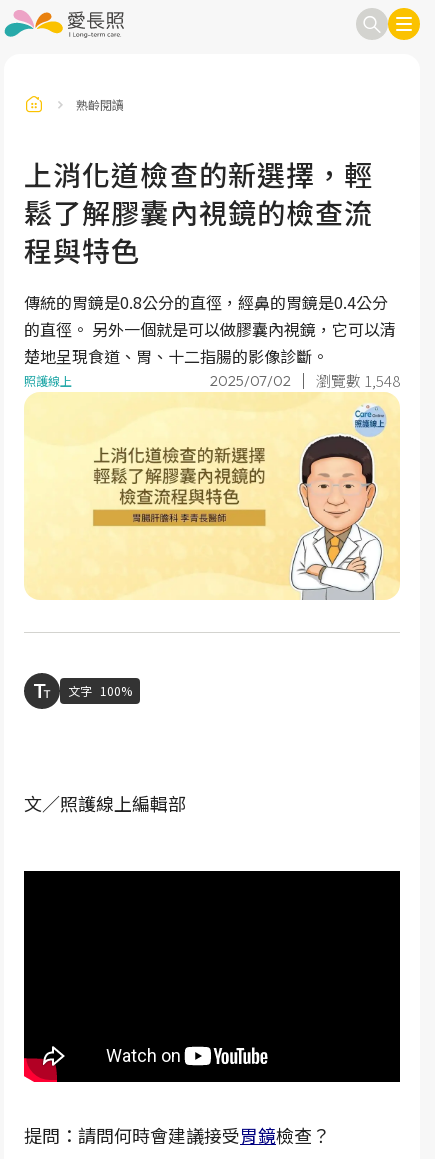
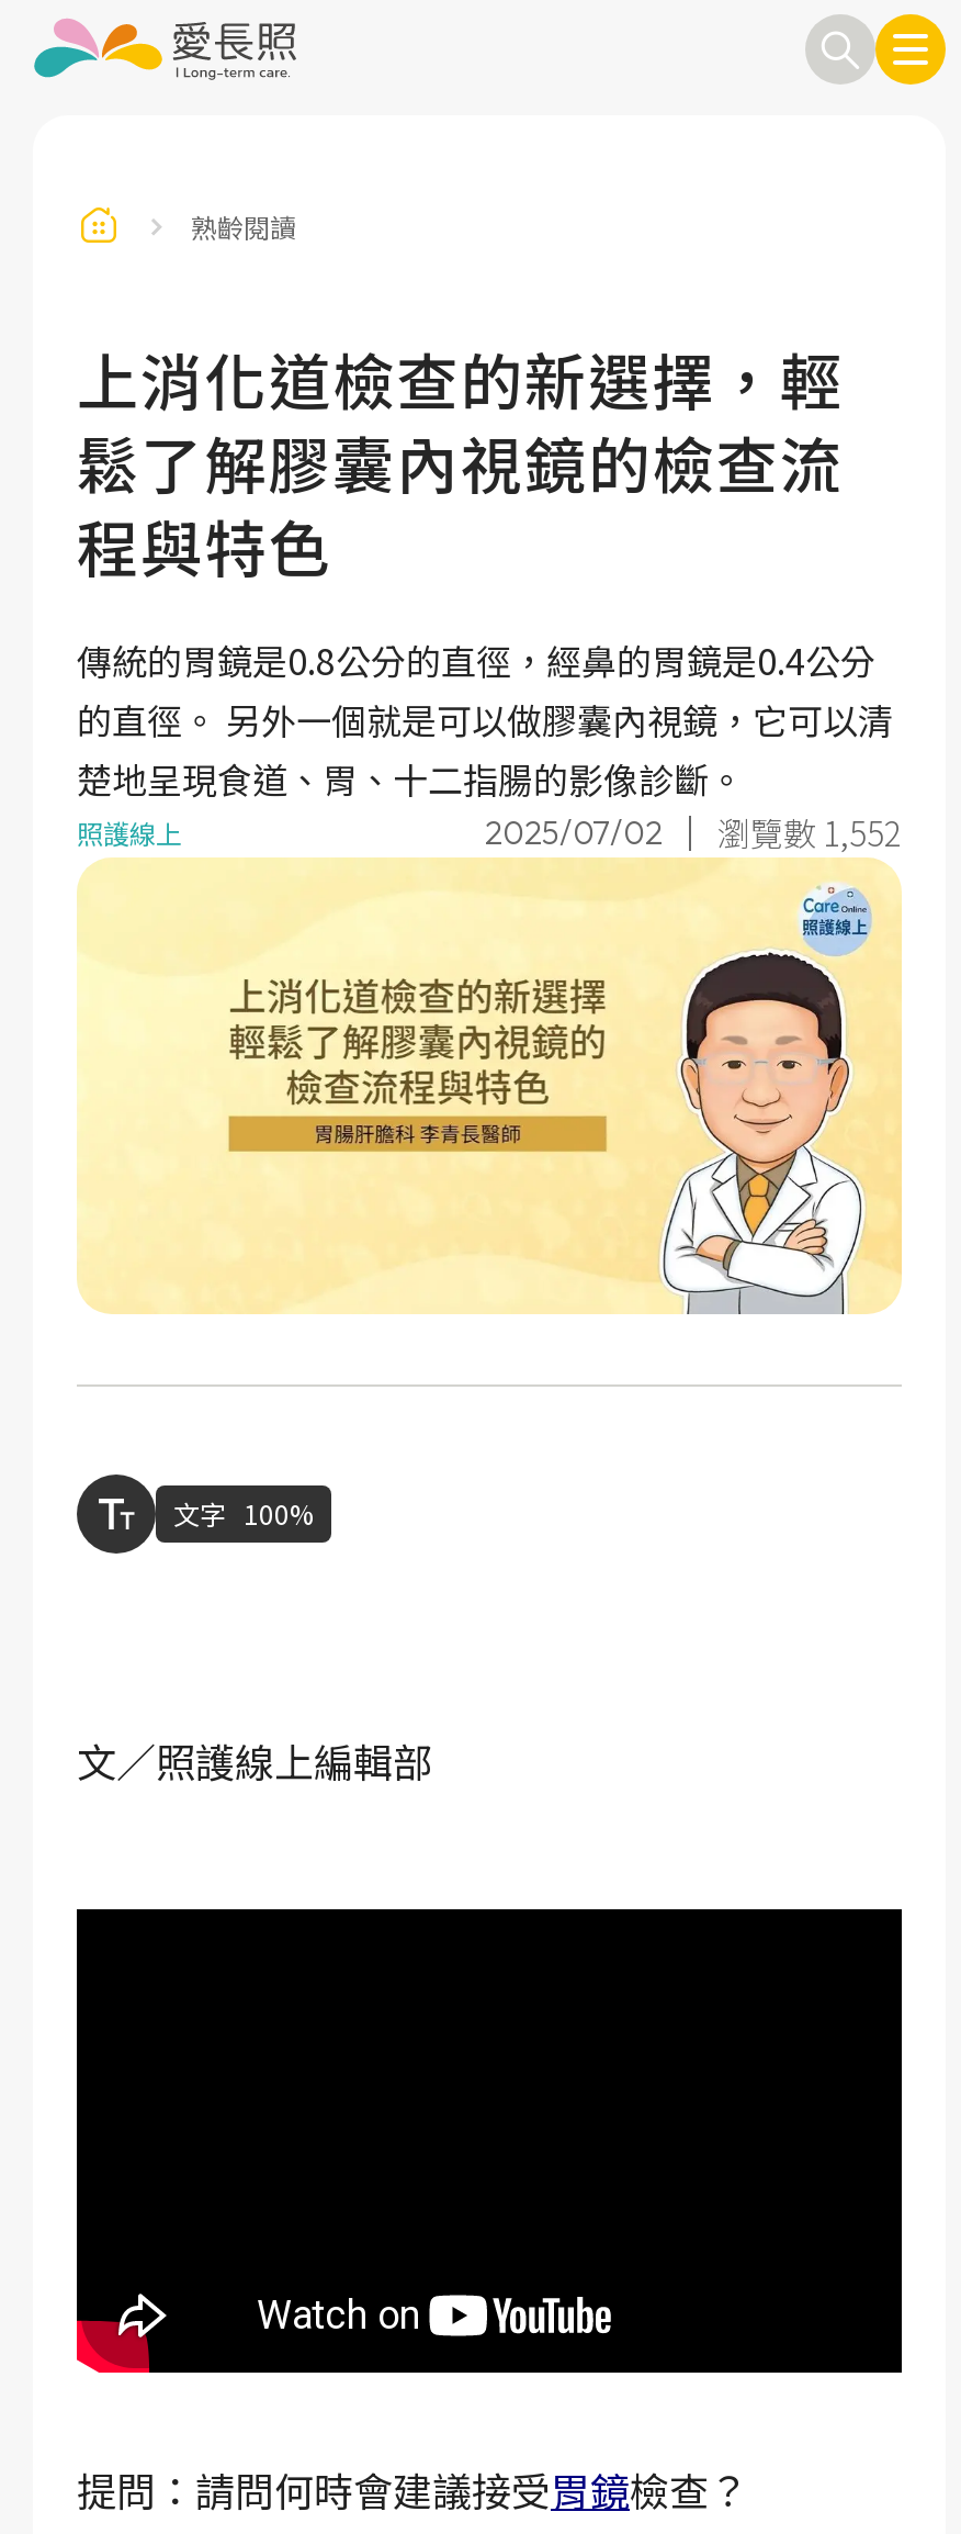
[210,370,400,391] 2025/07/02 瀏覽數 1,548 -> [485,809,902,855] 2025/07/02 瀏覽數 1,552

